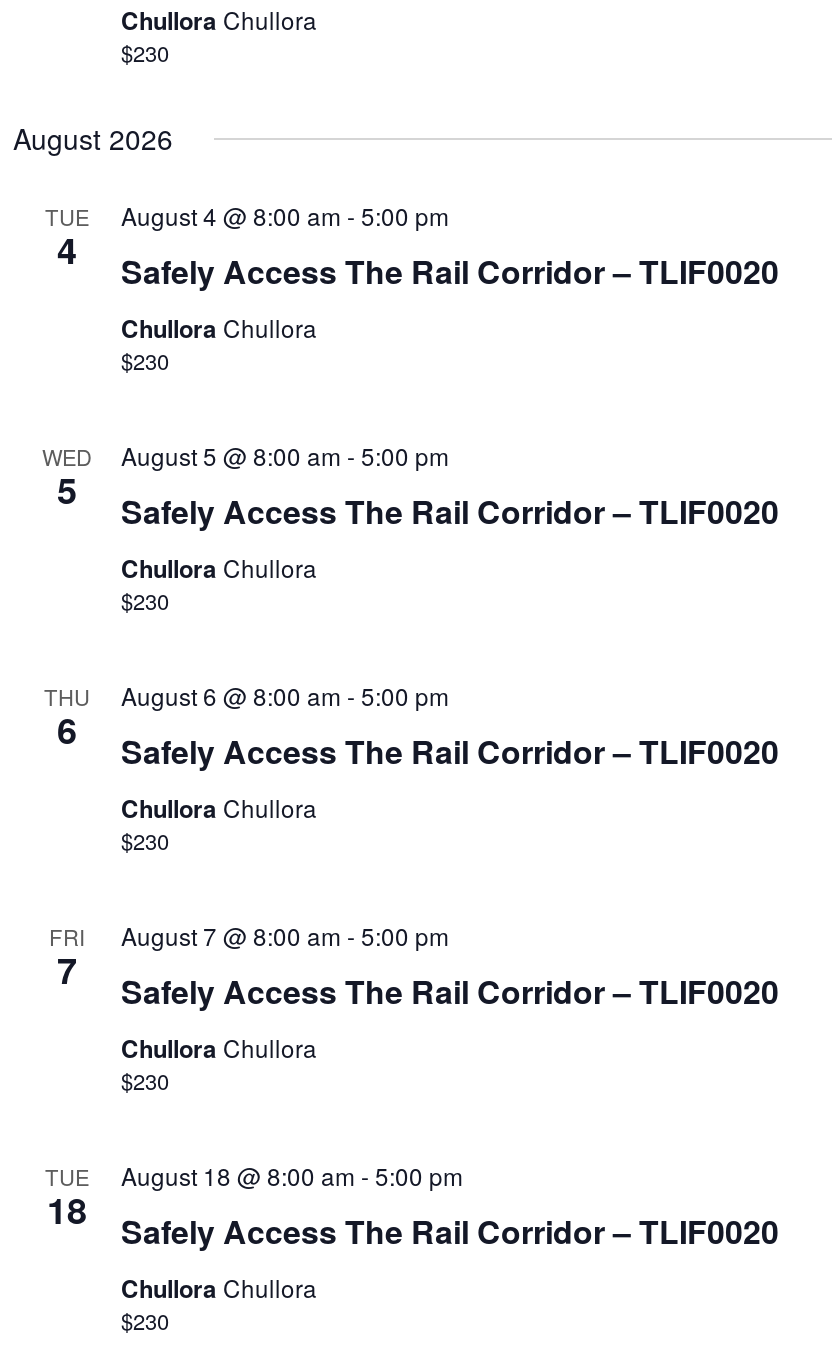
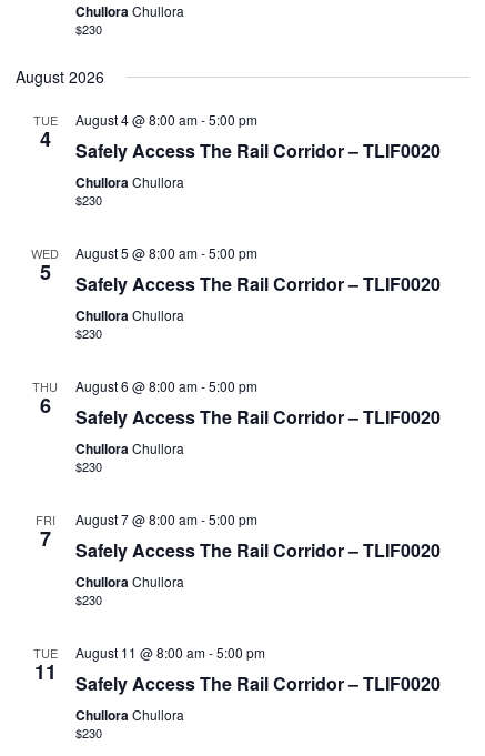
[45,1158,463,1192] TUE August 18 @ 8:00 am - 5:00 pm -> [33,643,265,662] TUE August 11 @ 8:00 am - 5:00 pm
[47,1184,779,1254] 18 Safely Access The Rail Corridor – TLIF0020 -> [34,657,440,696] 11 Safely Access The Rail Corridor – TLIF0020

